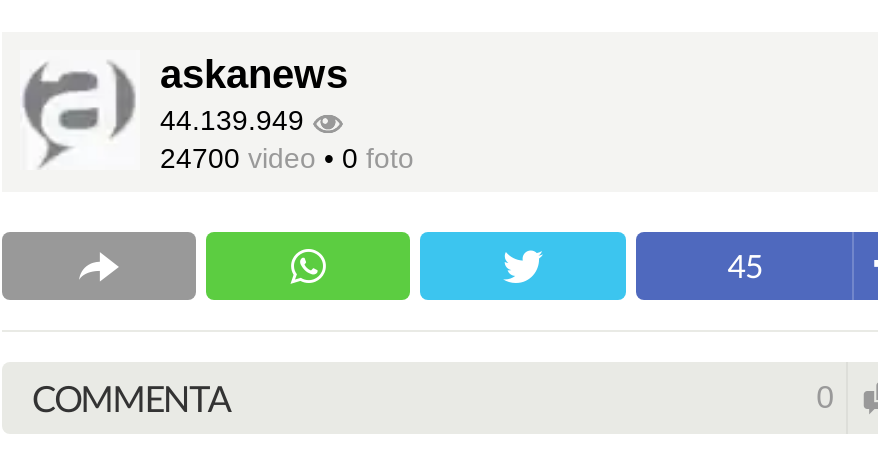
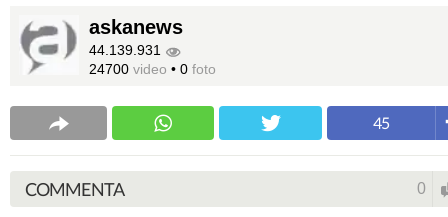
[160,105,304,137] 44.139.949 -> [89,42,161,58] 44.139.931

